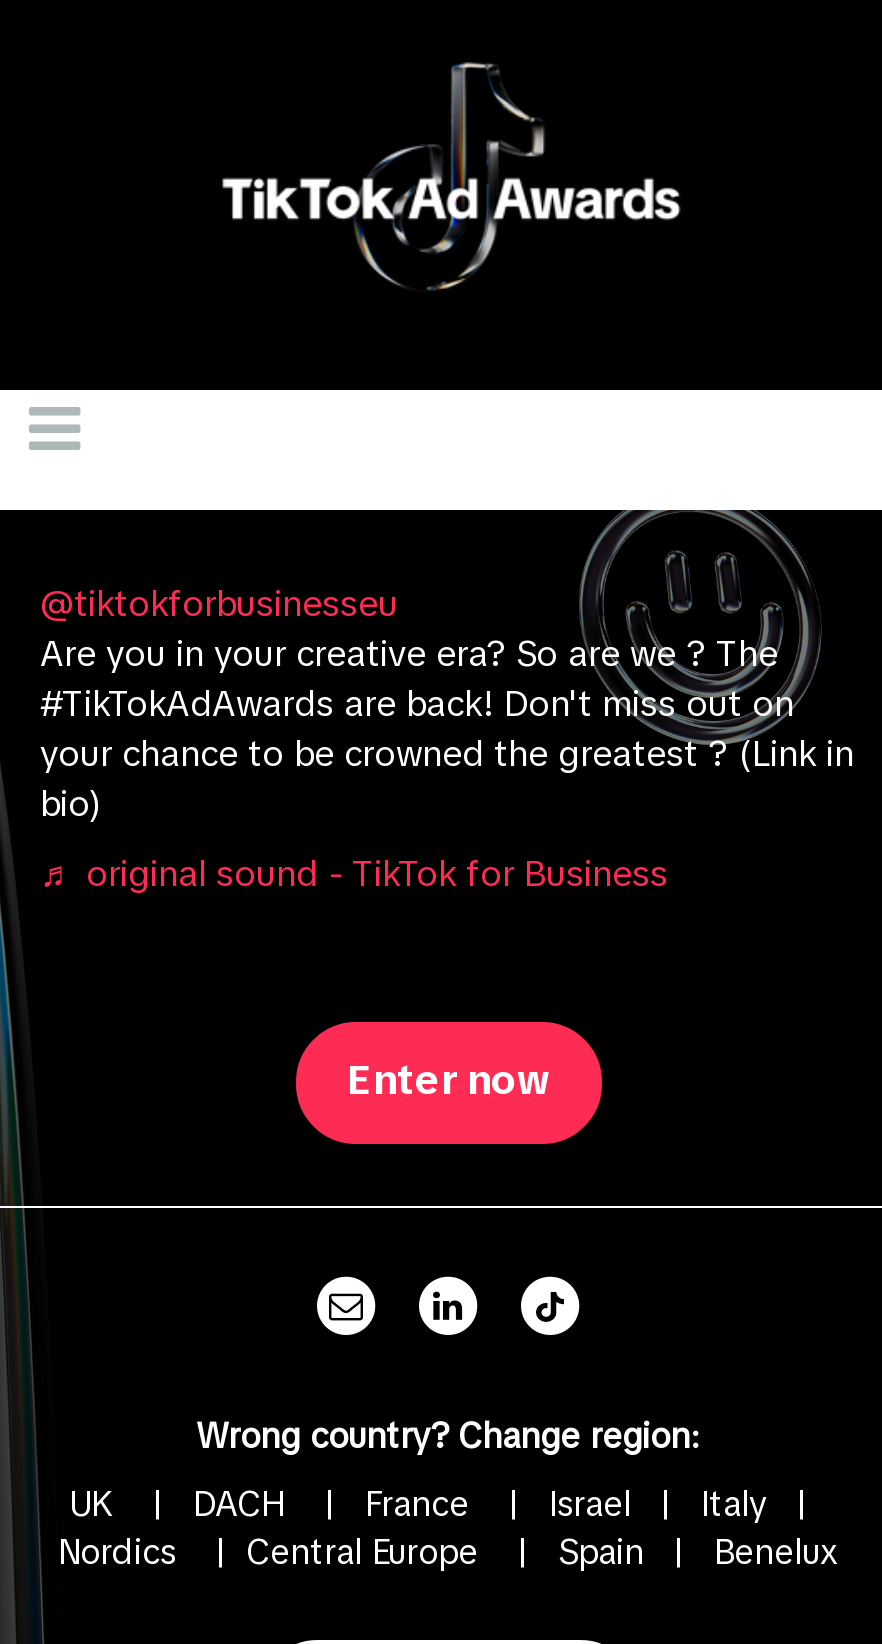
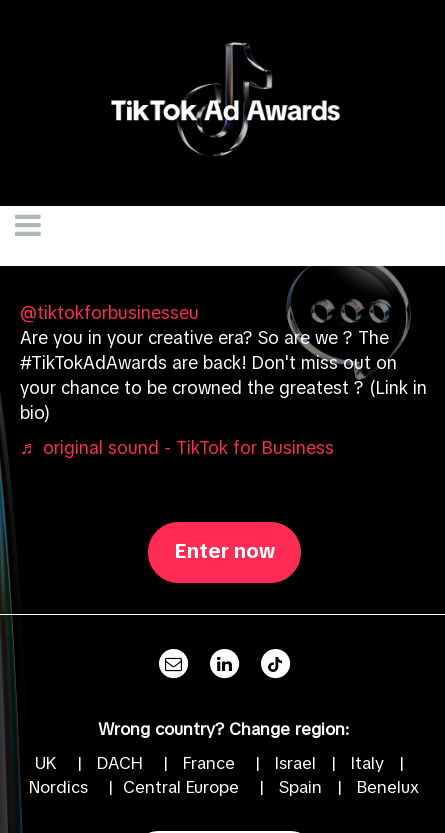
[574,508,820,696] [image] -> [286,265,410,339] [image]

